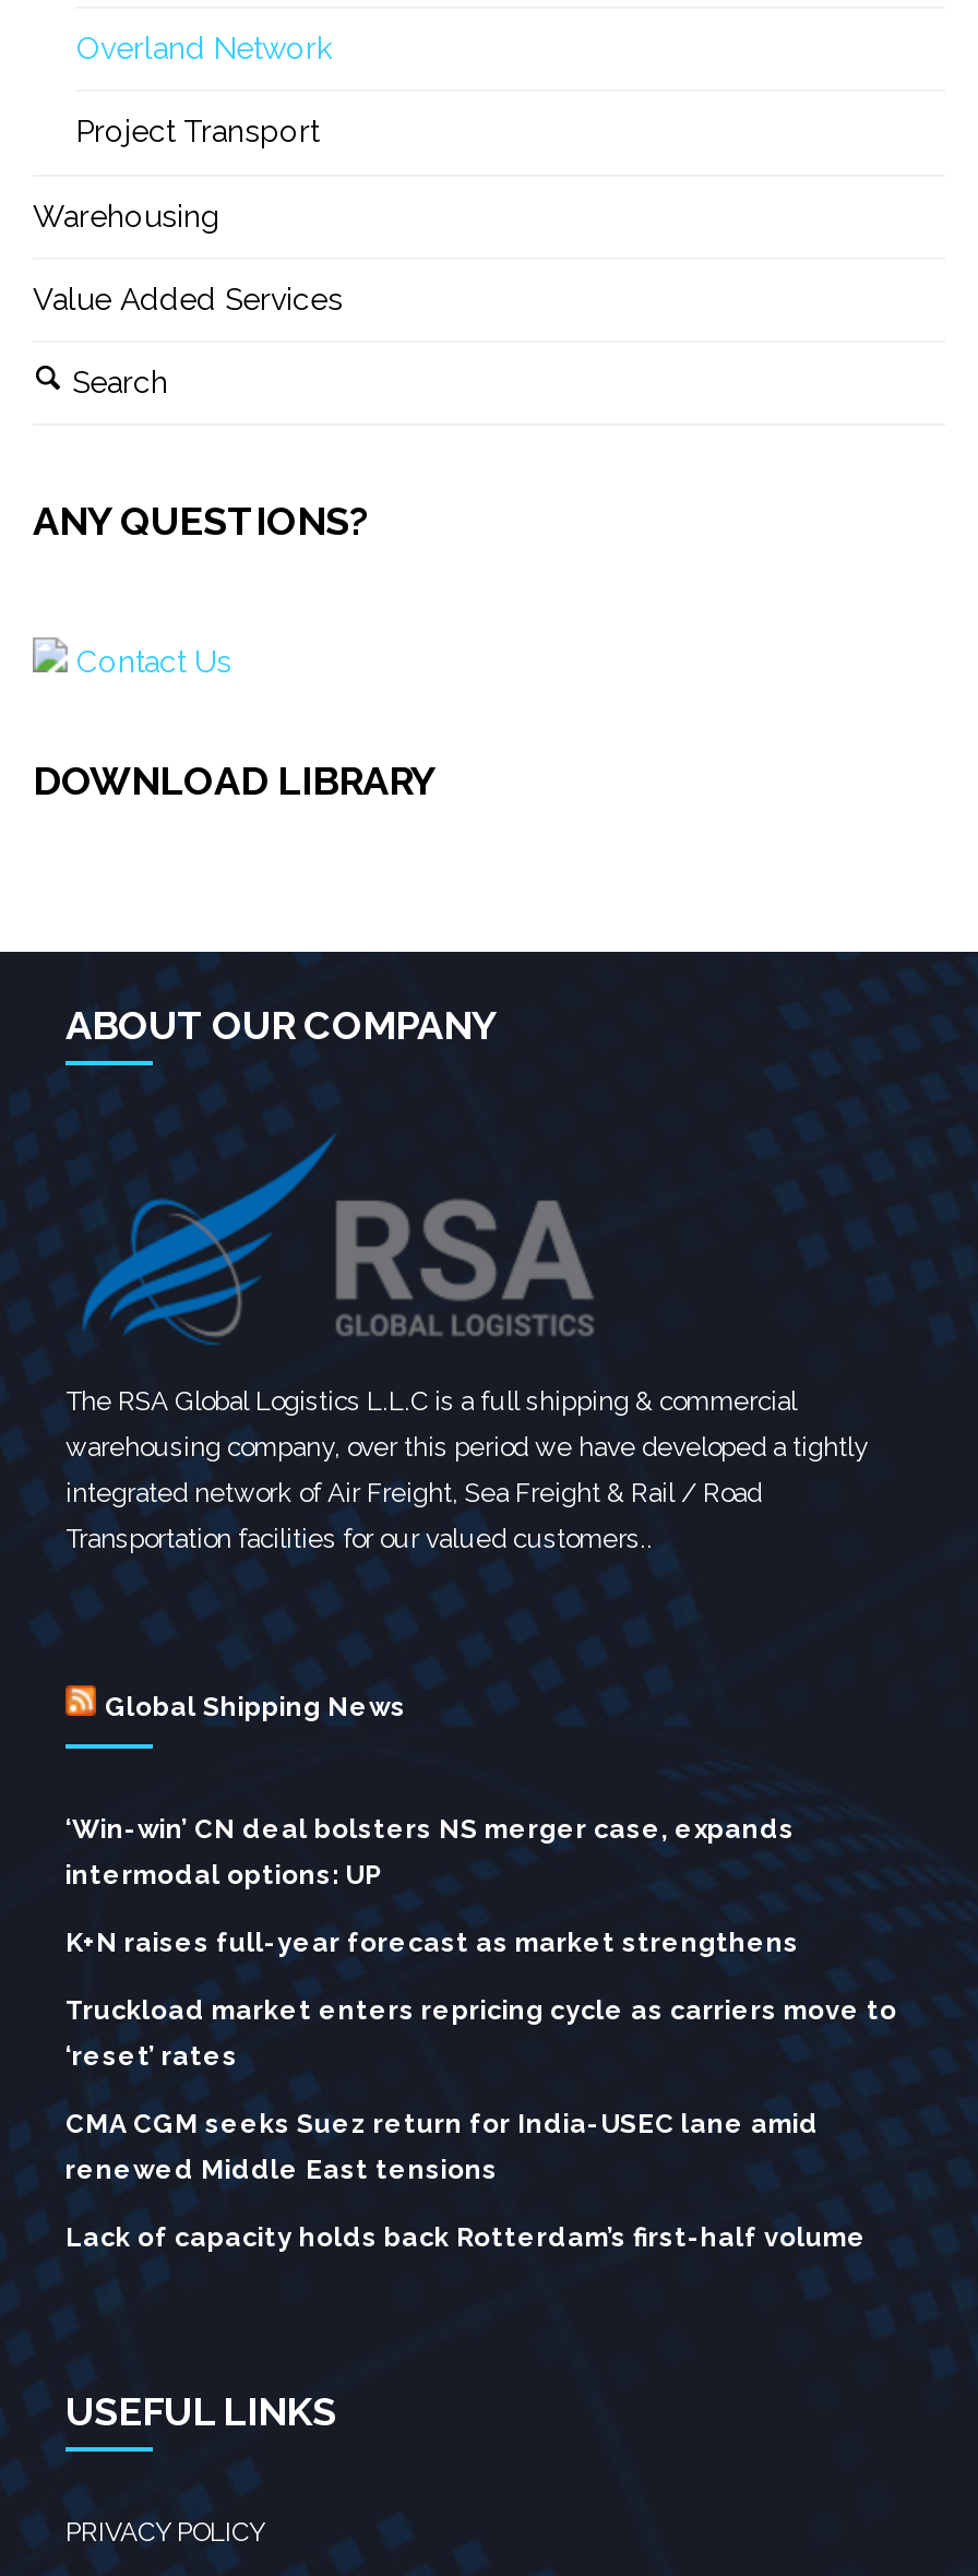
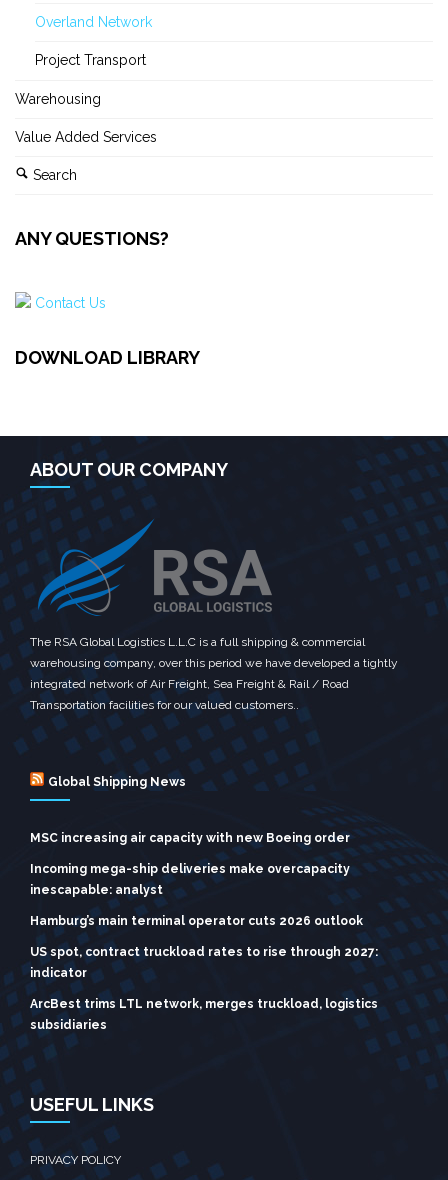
[65,1815,795,1846] ‘Win-win’ CN deal bolsters NS merger case, expands -> [30,831,350,845] MSC increasing air capacity with new Boeing order
[65,1861,382,1891] intermodal options: UP -> [30,862,350,876] Incoming mega-ship deliveries make overcapacity
[65,1929,799,1959] K+N raises full-year forecast as market strengthens -> [30,883,163,897] inescapable: analyst
[65,1996,897,2027] Truckload market enters repricing cycle as carriers move to -> [30,914,363,928] Hamburg’s main terminal operator cuts 2026 outlook
[65,2042,238,2073] ‘reset’ rates -> [30,945,378,959] US spot, contract truckload rates to rise through 2027:
[65,2110,819,2140] CMA CGM seeks Suez return for India-USEC lane amid -> [30,966,87,980] indicator
[65,2156,498,2186] renewed Middle East tensions -> [30,997,378,1011] ArcBest trims LTL network, merges truckload, logistics
[65,2223,867,2254] Lack of capacity holds back Rotterdam’s first-half volume -> [30,1018,107,1032] subsidiaries

